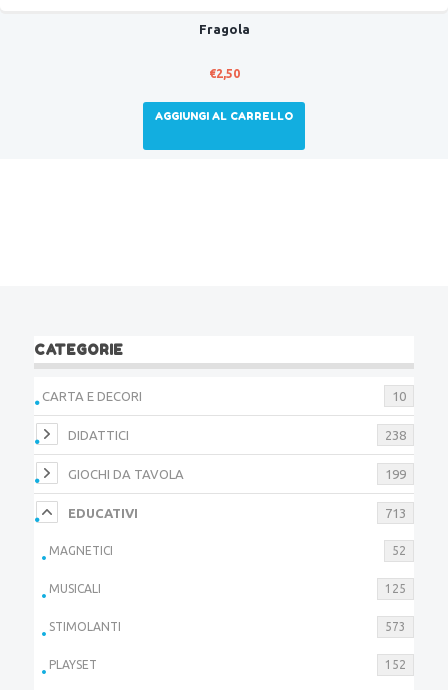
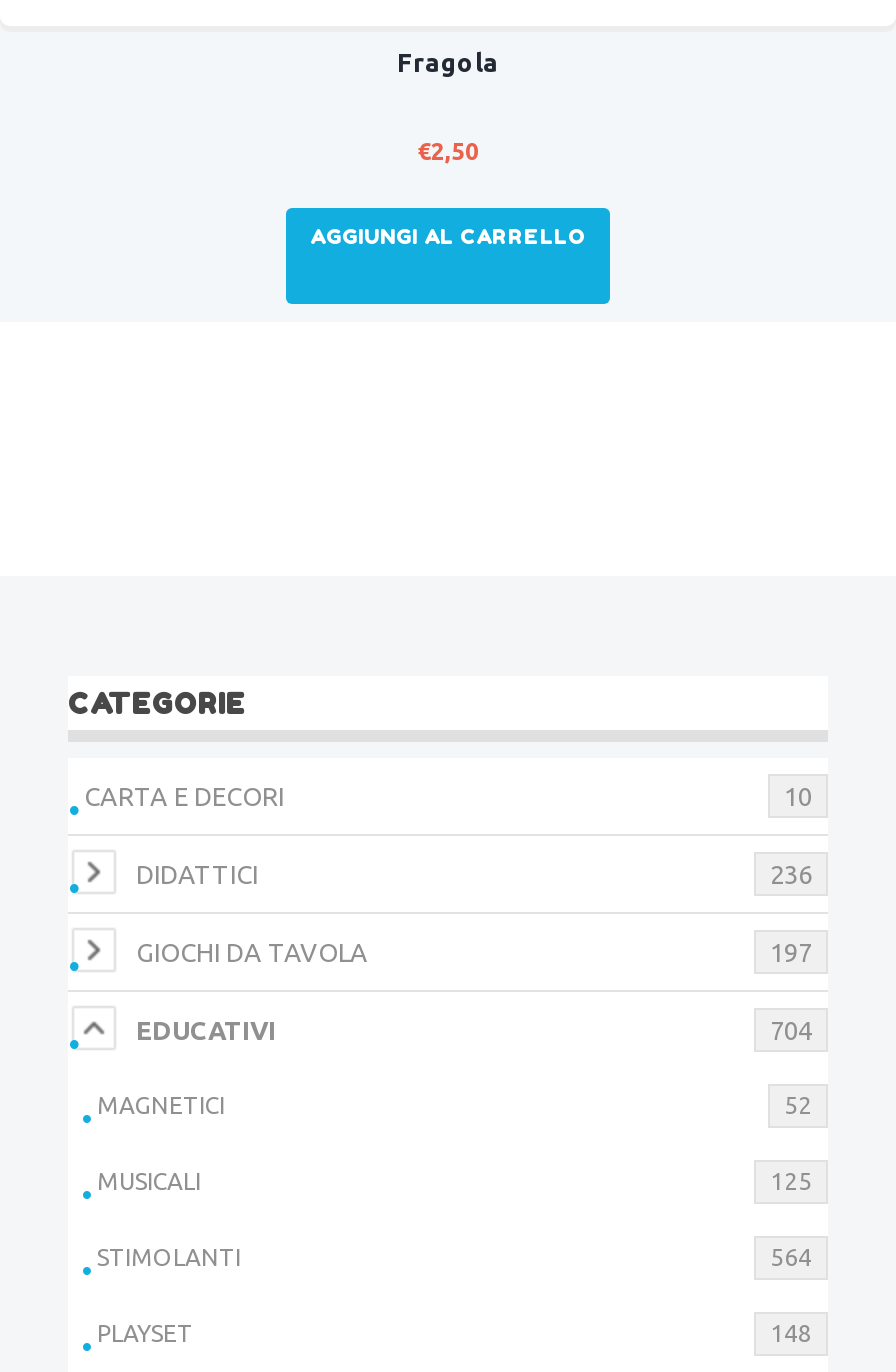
[385,428,406,442] 238 -> [770,860,812,888] 236
[385,467,406,481] 199 -> [770,938,812,966] 197
[385,506,406,520] 713 -> [770,1016,812,1044] 704
[385,620,406,633] 573 -> [770,1244,812,1270] 564
[385,658,406,671] 152 -> [770,1320,812,1346] 148

